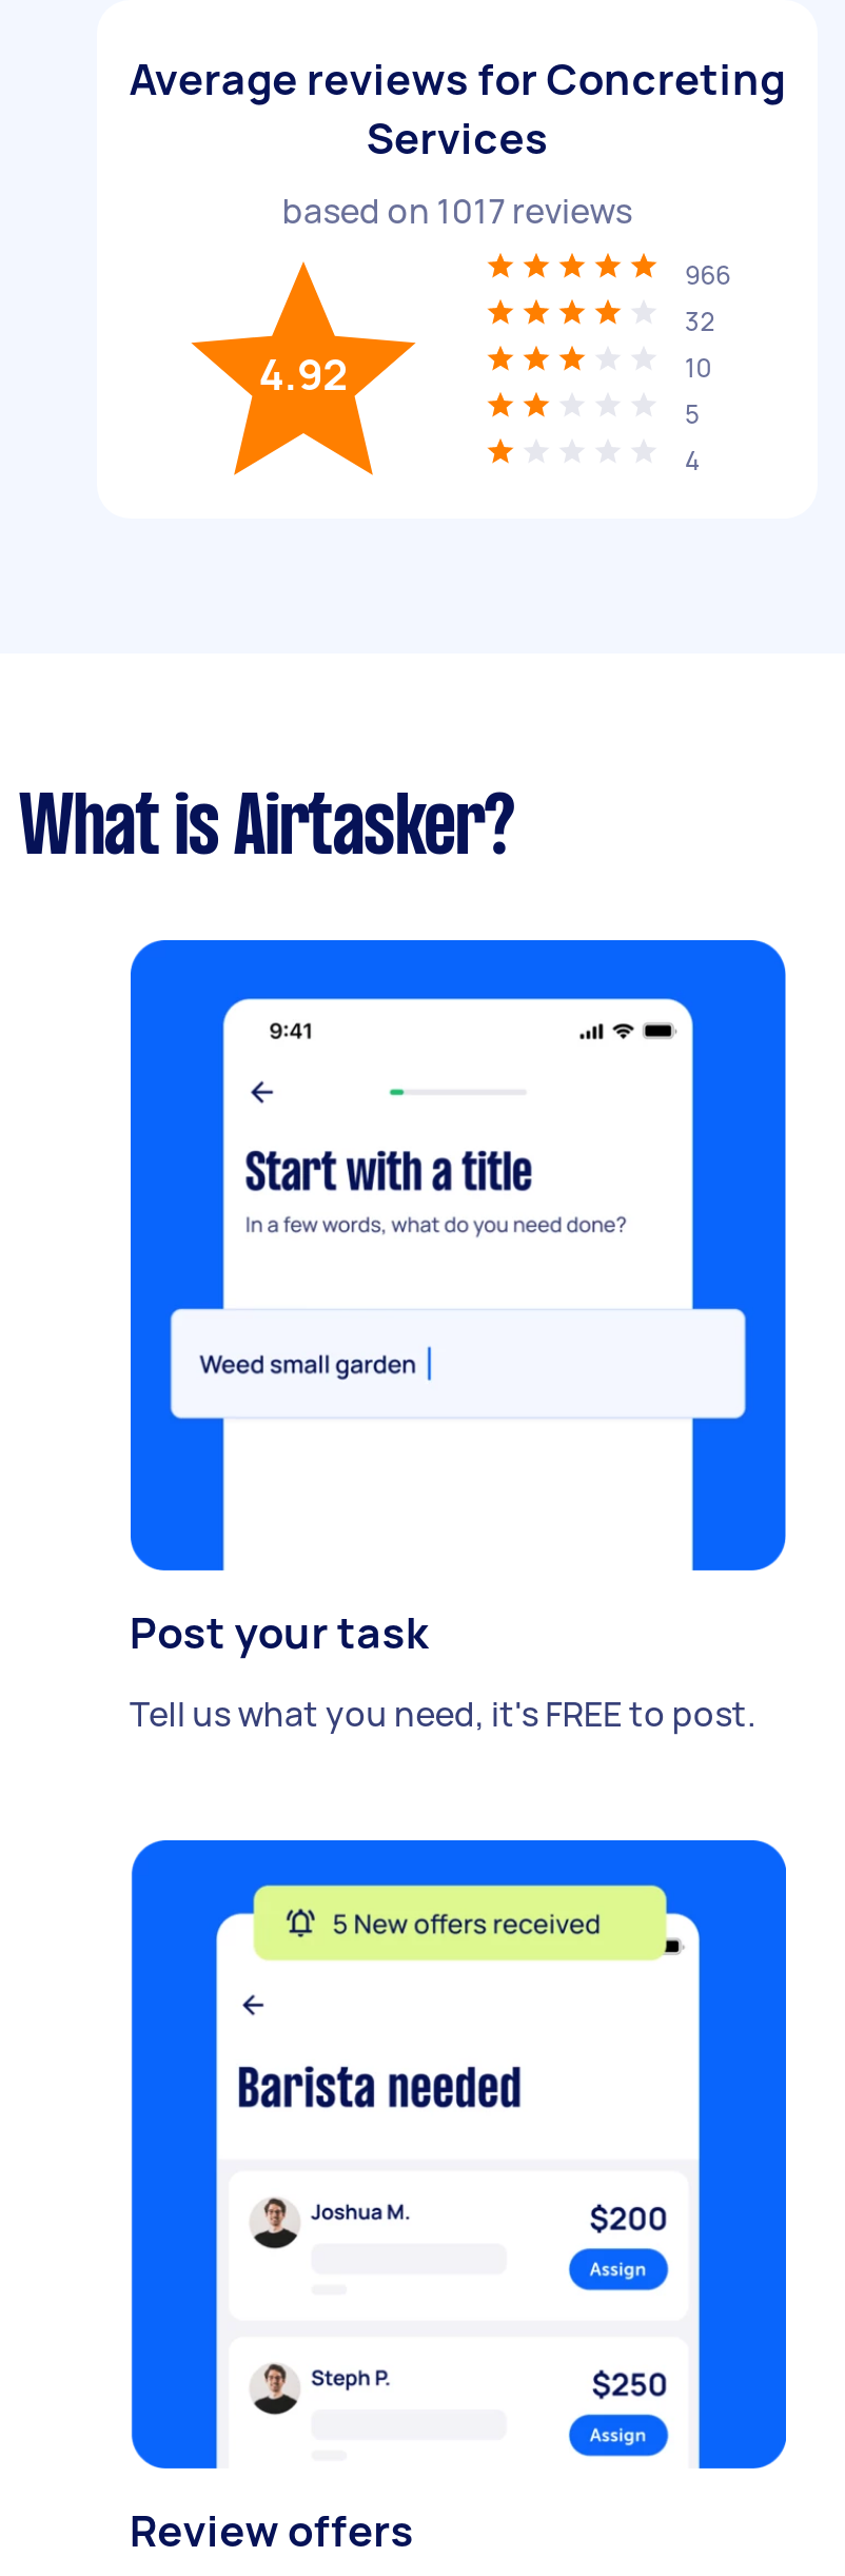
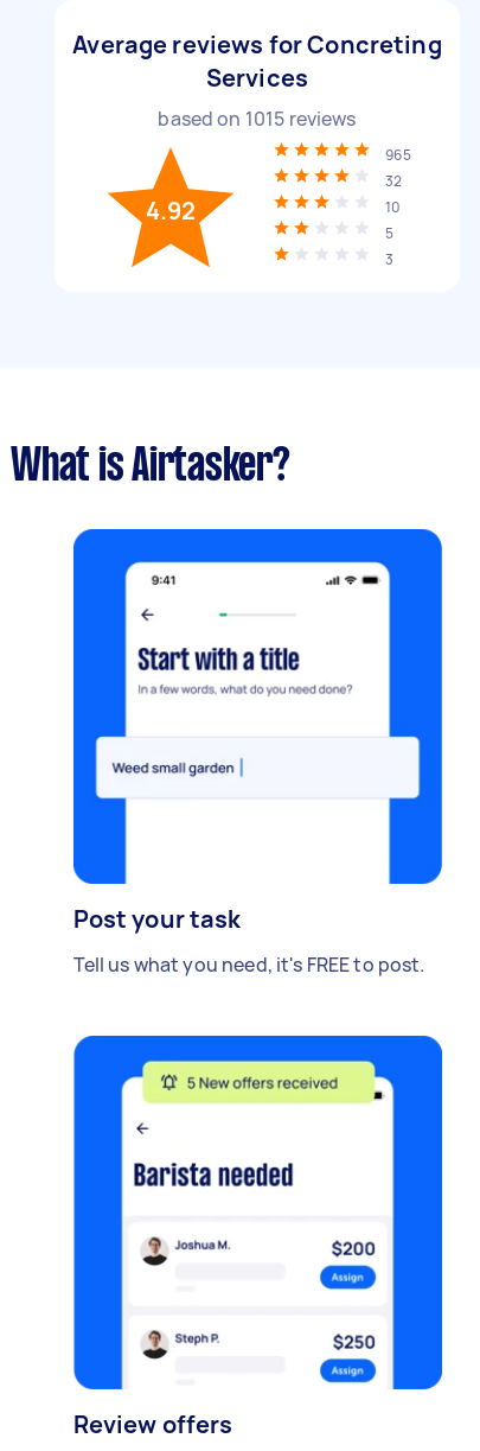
[282,188,632,234] based on 1017 reviews -> [158,106,356,132] based on 1015 reviews
[685,257,731,293] 966 -> [385,145,411,165] 965
[685,443,700,479] 4 -> [385,249,394,269] 3

